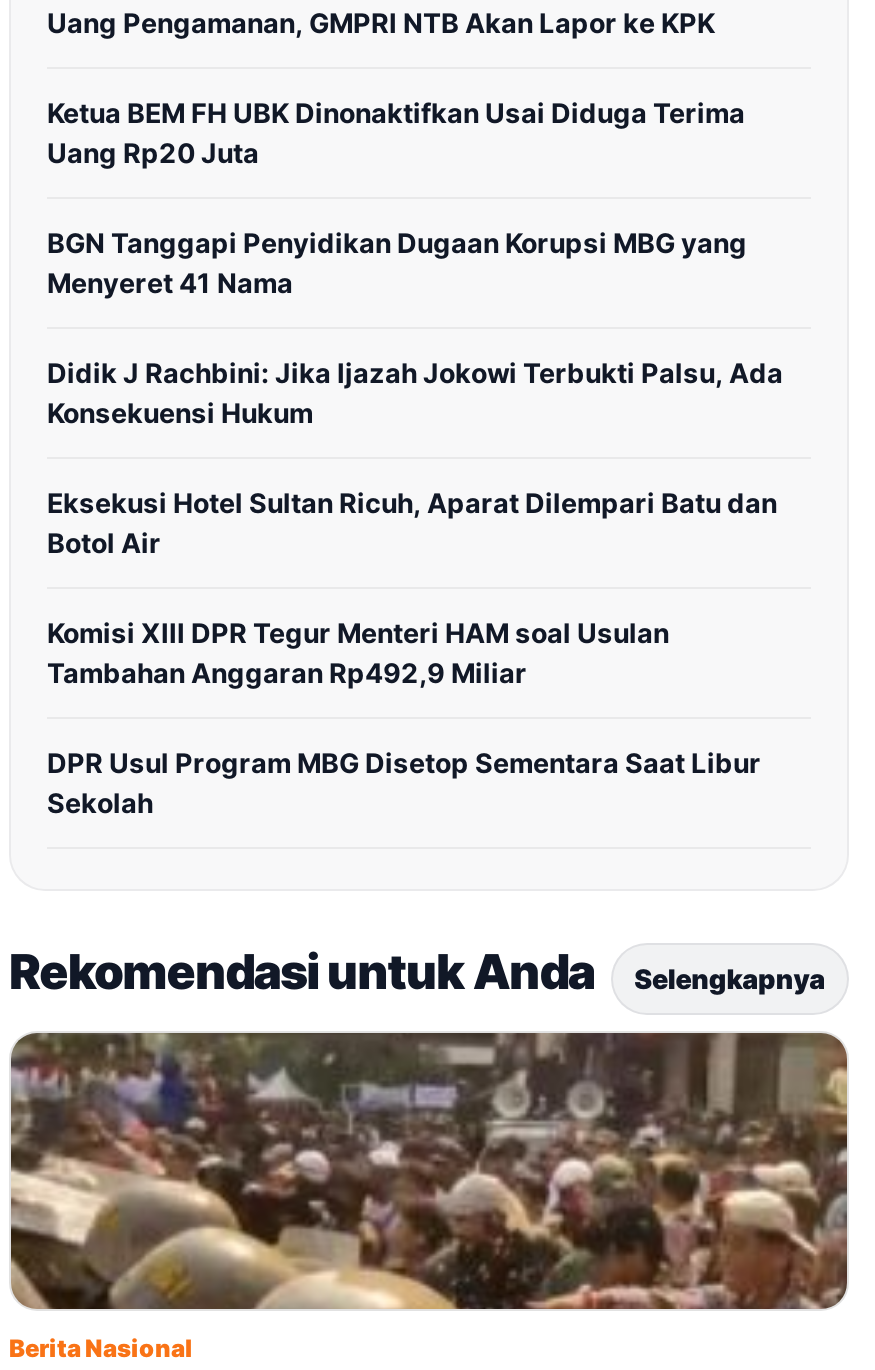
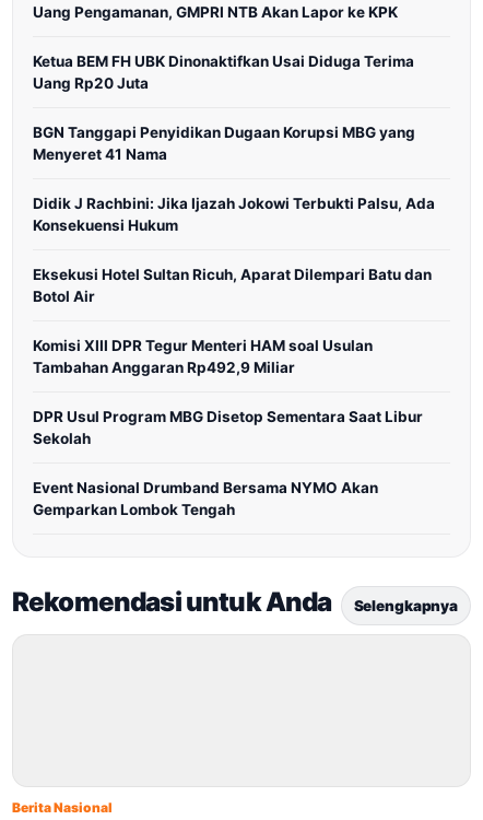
none -> [33,479,378,518] Event Nasional Drumband Bersama NYMO Akan | Gemparkan Lombok Tengah
[9,1030,849,1312] [image] -> none

